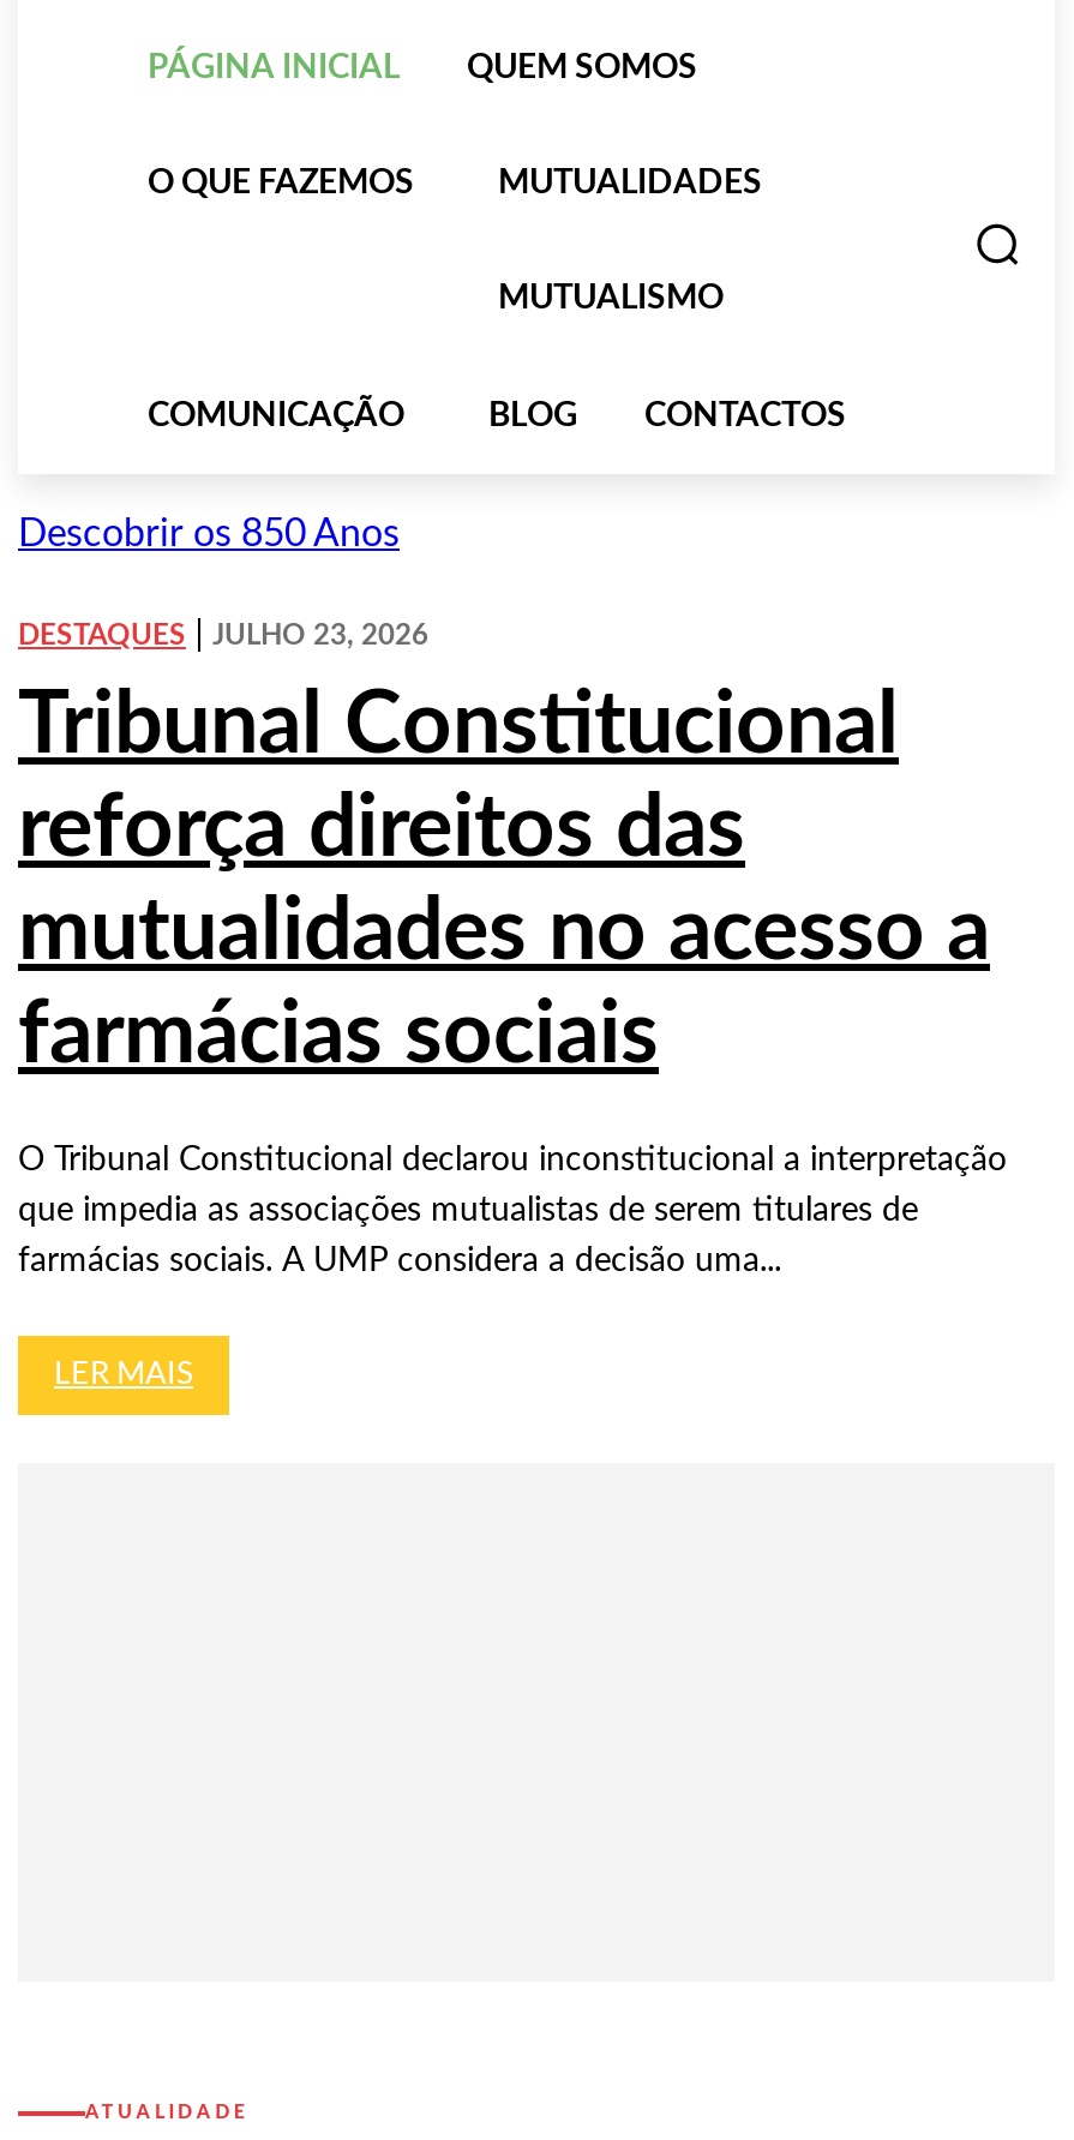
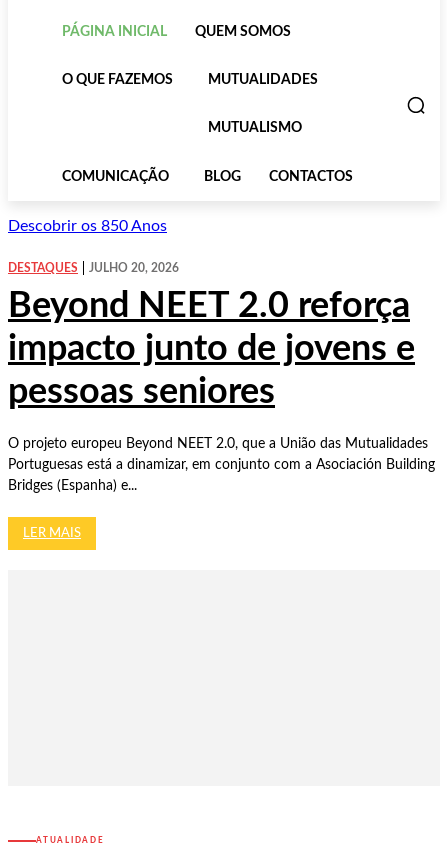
[18,621,990,1079] JULHO 23, 2026 | Tribunal Constitucional | reforça direitos das | mutualidades no acesso a | farmácias sociais -> [8,262,415,410] JULHO 20, 2026 | Beyond NEET 2.0 reforça | impacto junto de jovens e | pessoas seniores
[18,1144,1007,1178] O Tribunal Constitucional declarou inconstitucional a interpretação -> [8,437,428,451] O projeto europeu Beyond NEET 2.0, que a União das Mutualidades
[18,1195,918,1228] que impedia as associações mutualistas de serem titulares de -> [8,458,435,472] Portuguesas está a dinamizar, em conjunto com a Asociación Building
[18,1245,781,1279] farmácias sociais. A UMP considera a decisão uma... -> [8,479,137,493] Bridges (Espanha) e...

